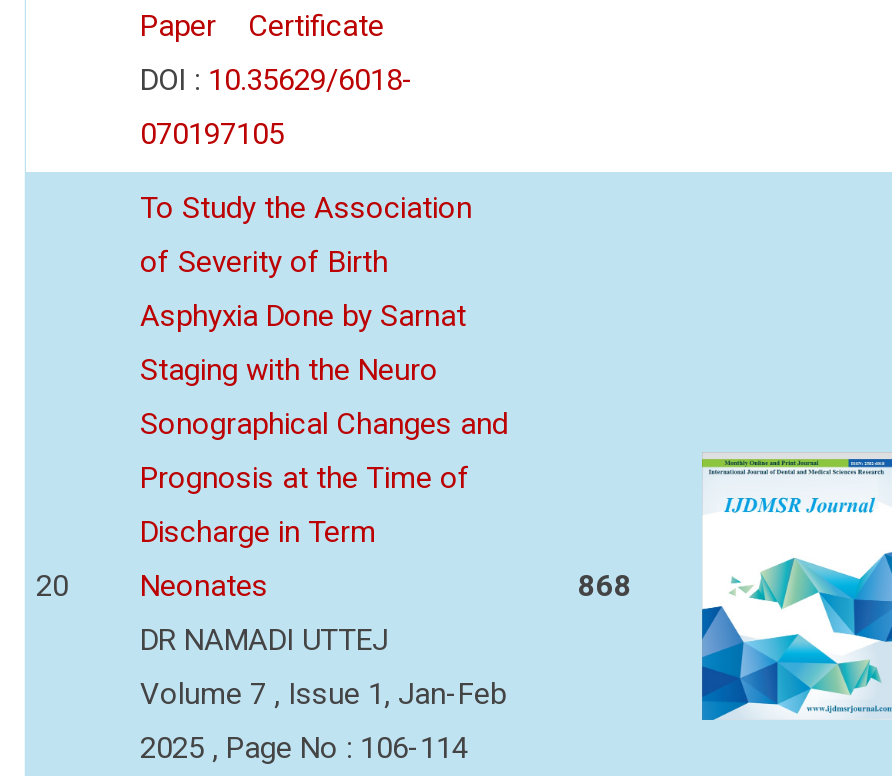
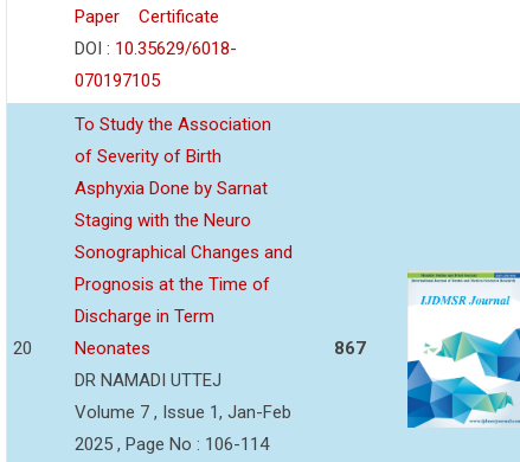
[578,569,632,605] 868 -> [334,338,366,359] 867

